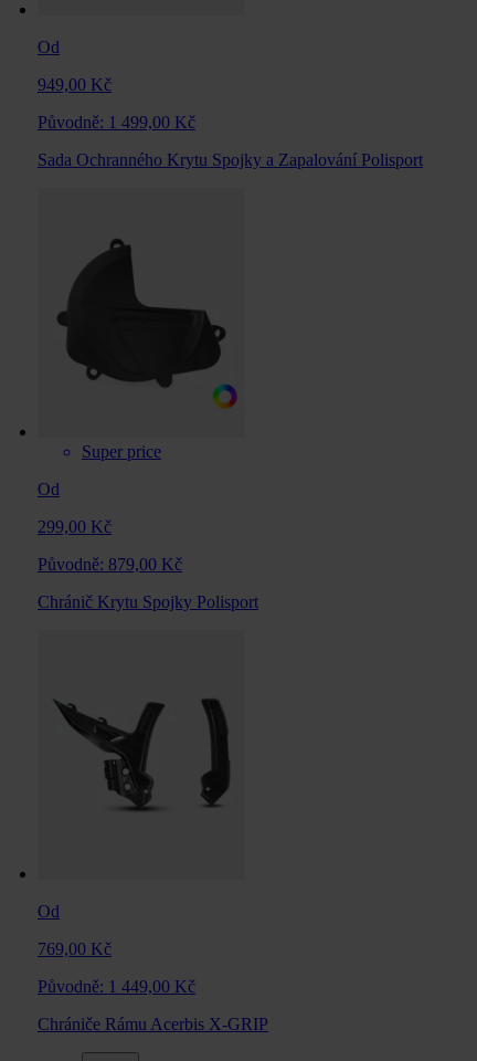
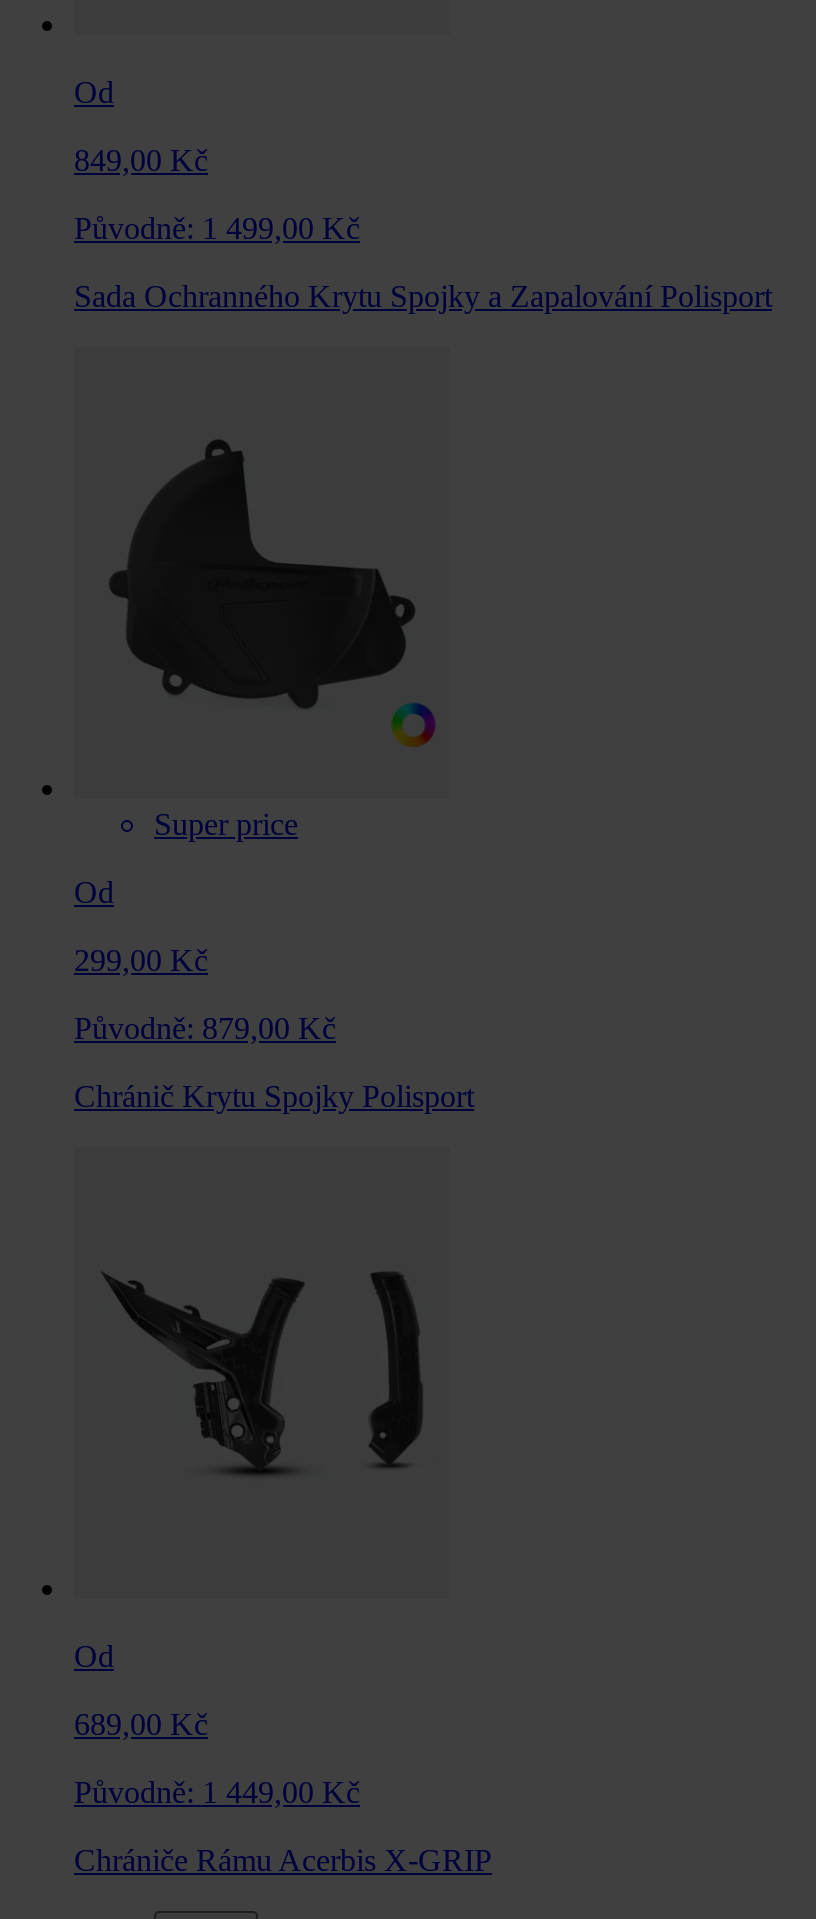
[38,75,112,94] 949,00 Kč -> [74,143,208,177] 849,00 Kč
[38,939,112,958] 769,00 Kč -> [74,1706,208,1740] 689,00 Kč

